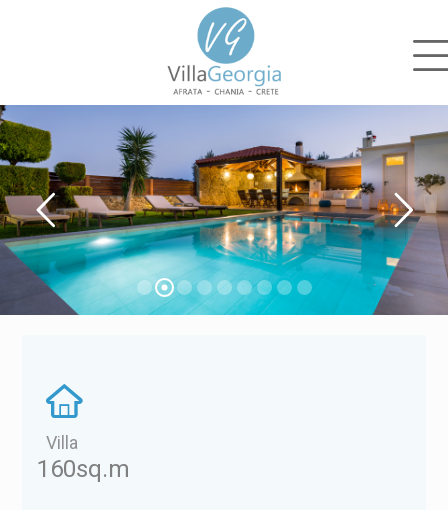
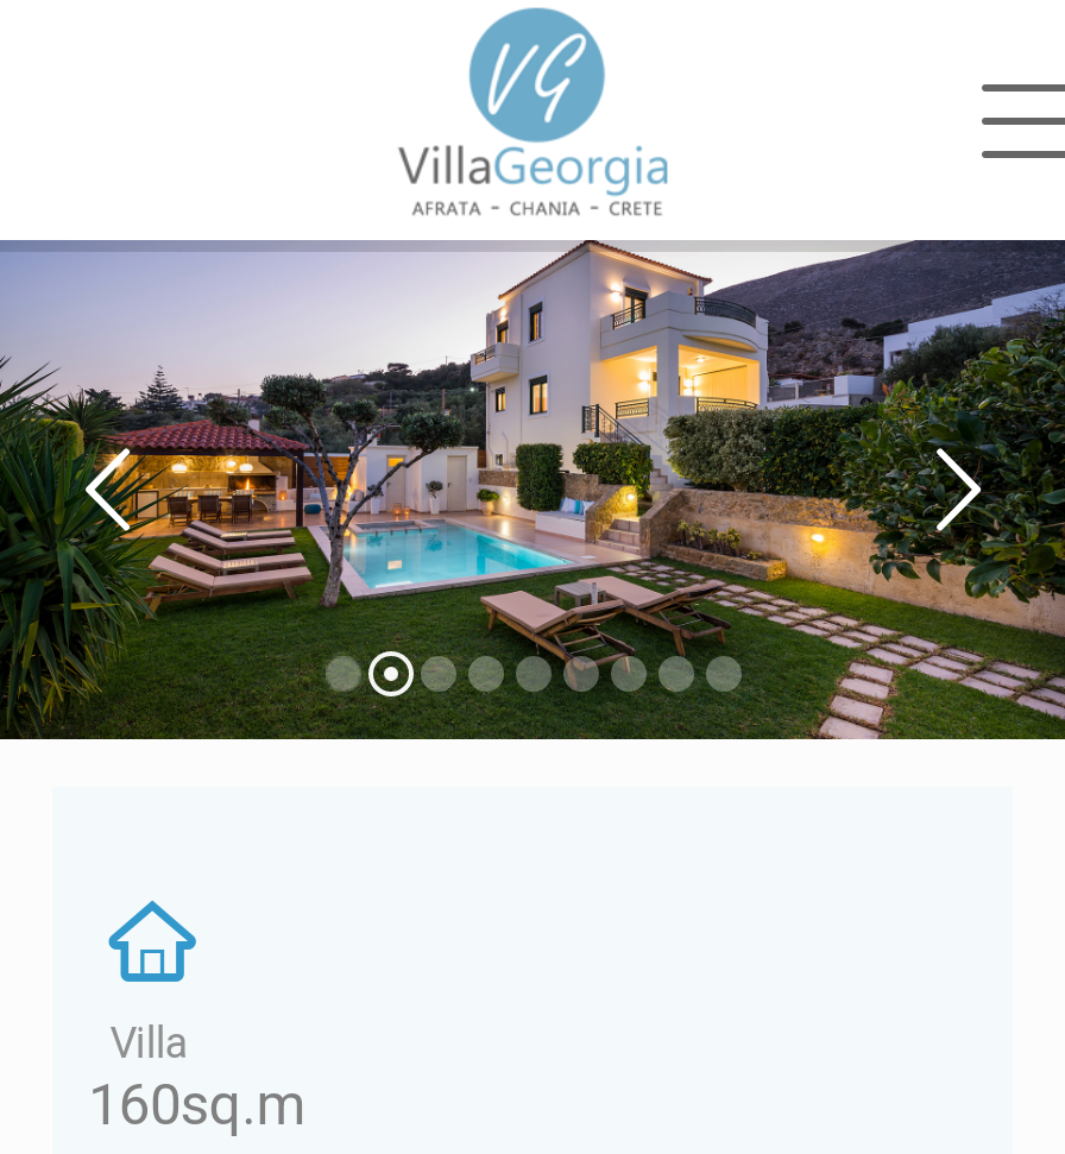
[3,104,445,316] [image] -> [7,238,1058,742] [image]

